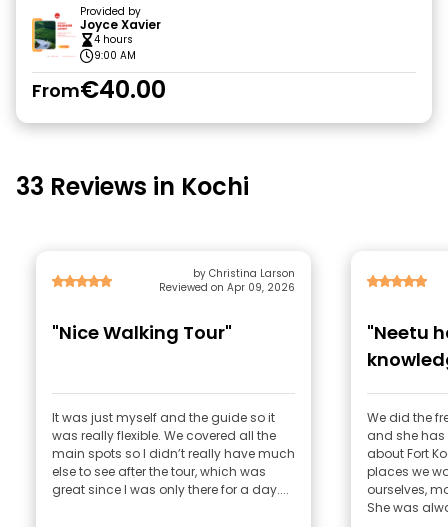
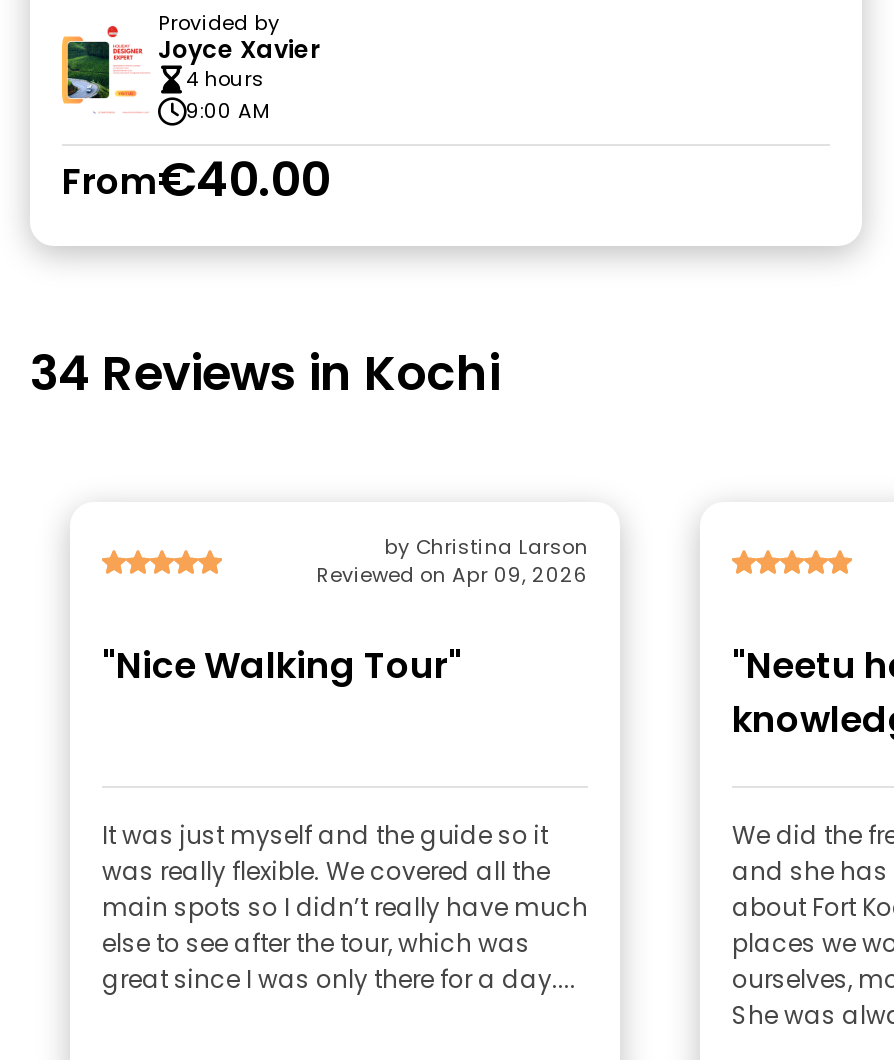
[16,170,249,203] 33 Reviews in Kochi -> [30,340,500,406] 34 Reviews in Kochi

